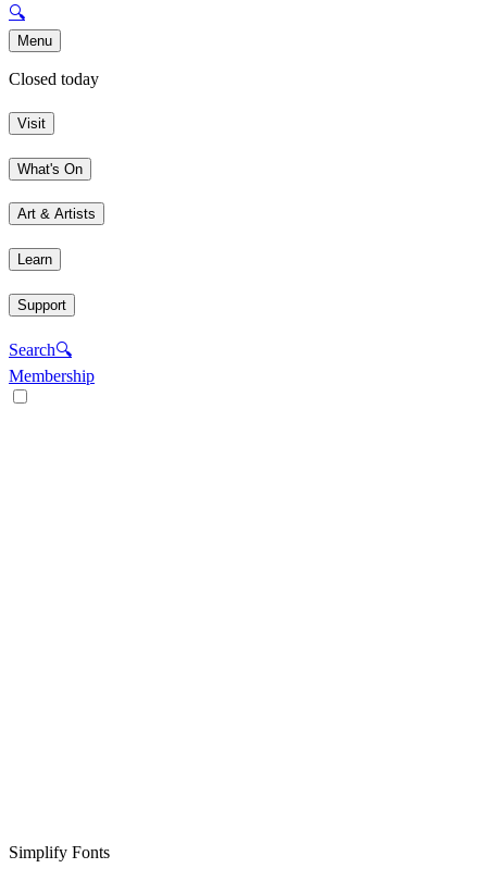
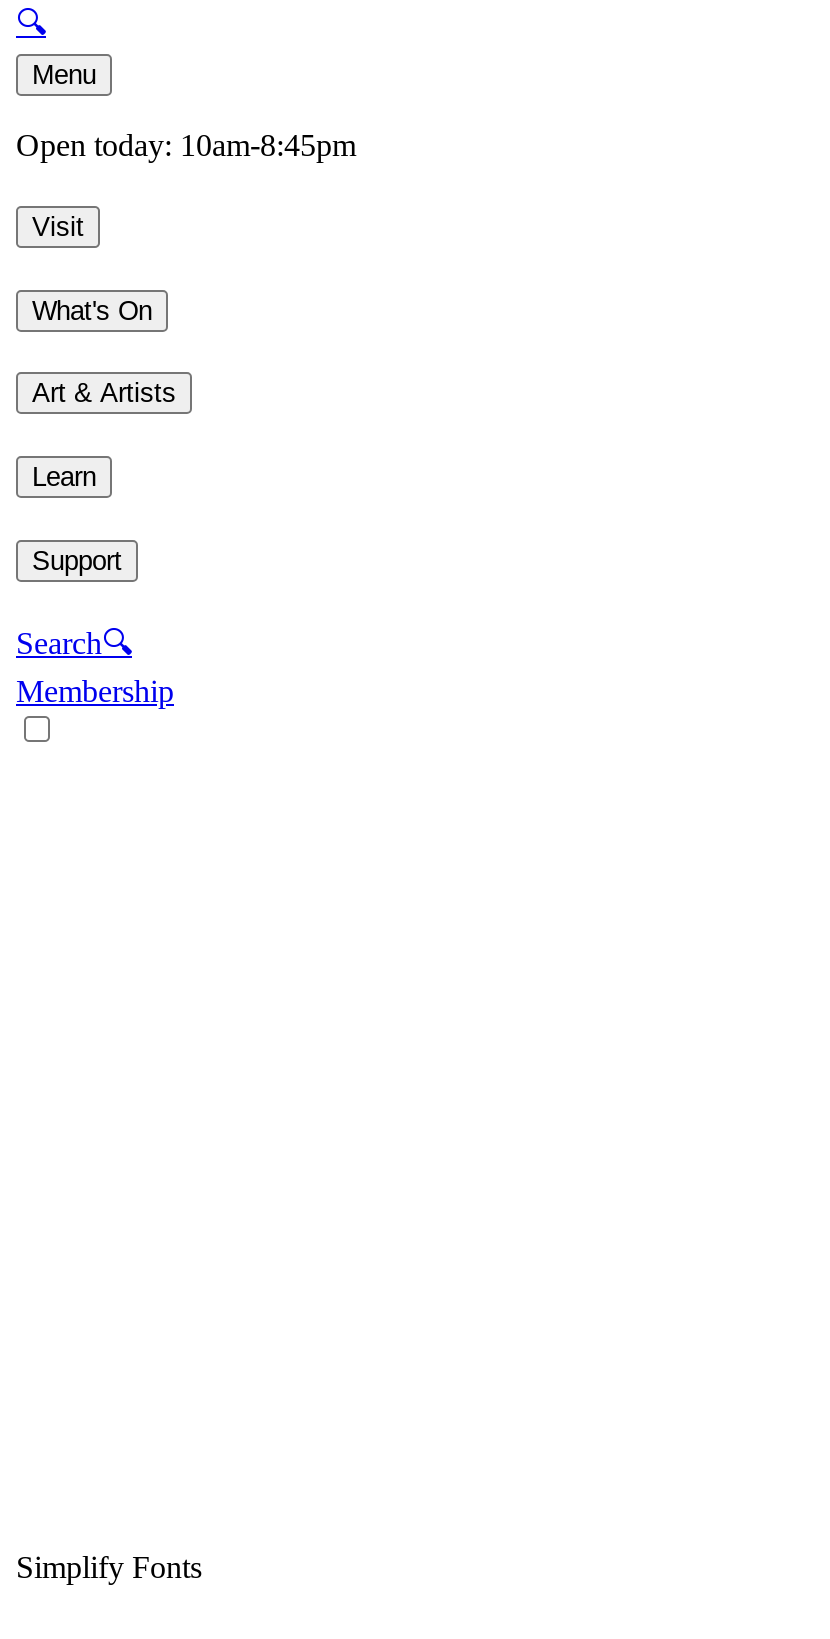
[9,70,99,88] Closed today -> [16,129,356,163] Open today: 10am-8:45pm

